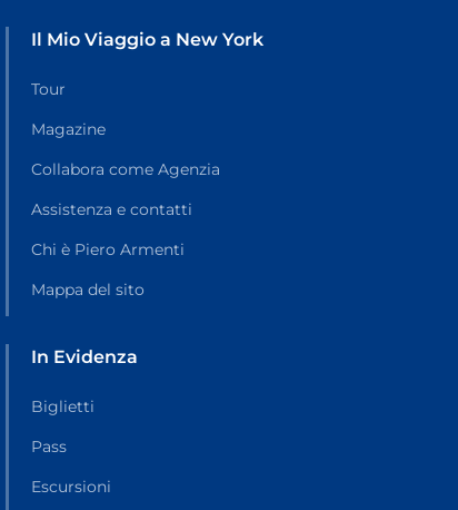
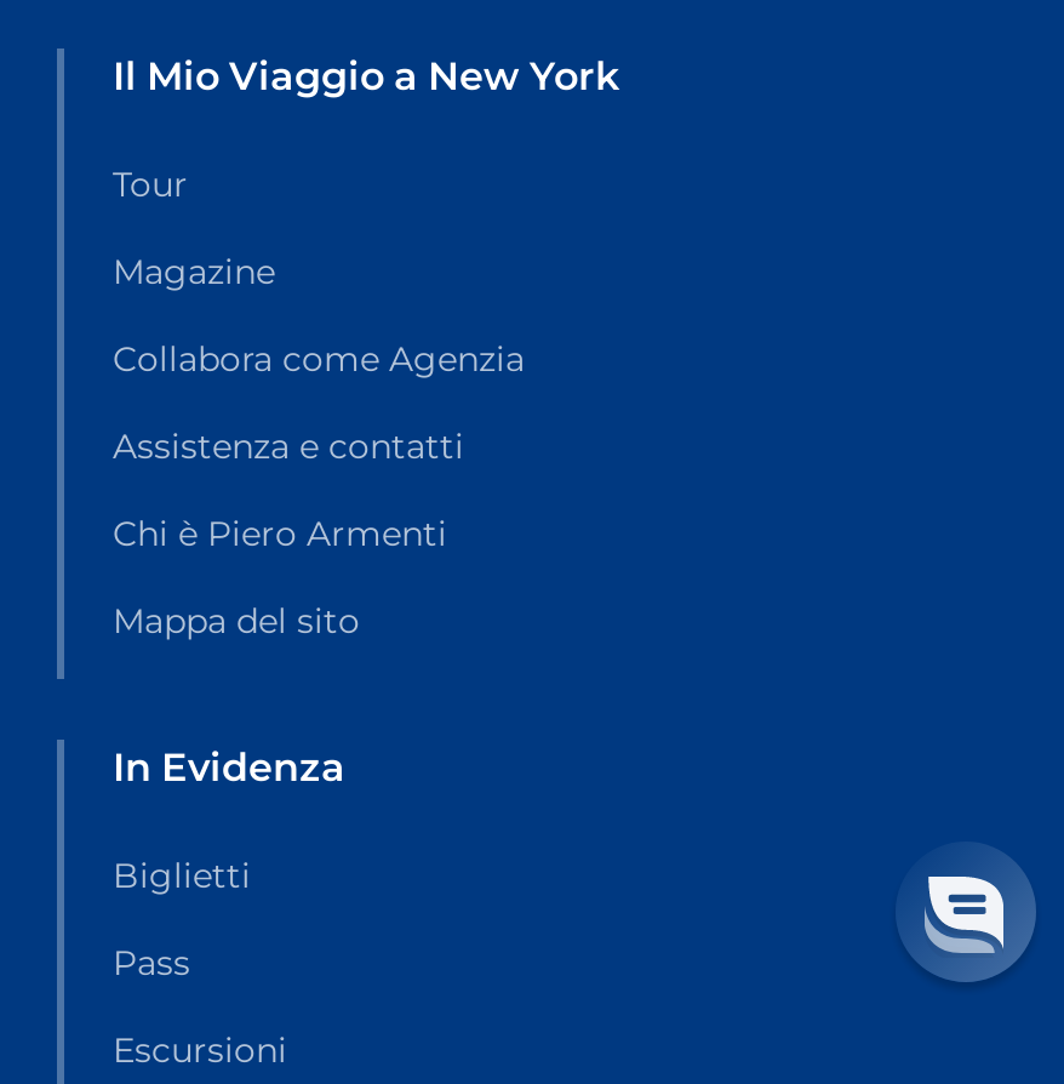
none -> [903,849,1036,982] [image]

